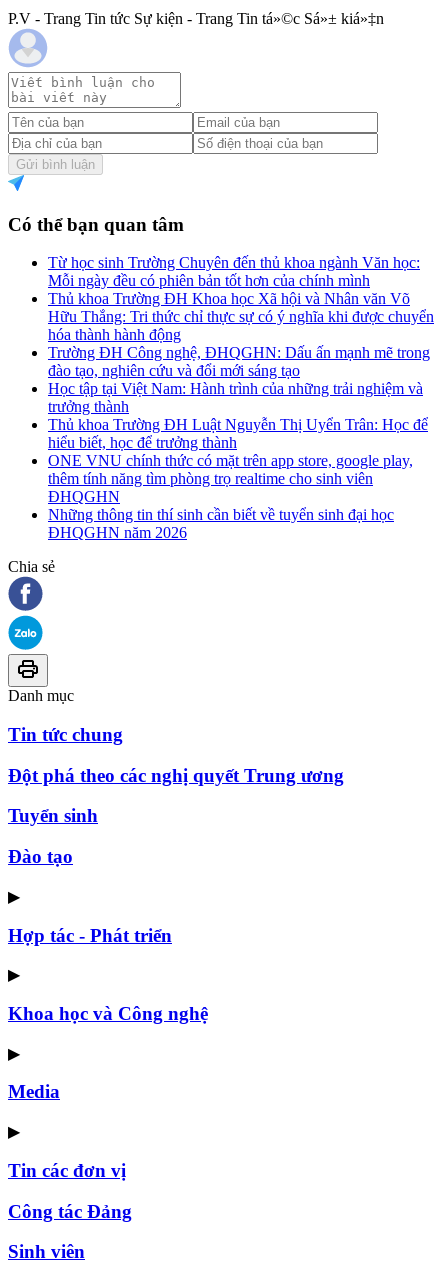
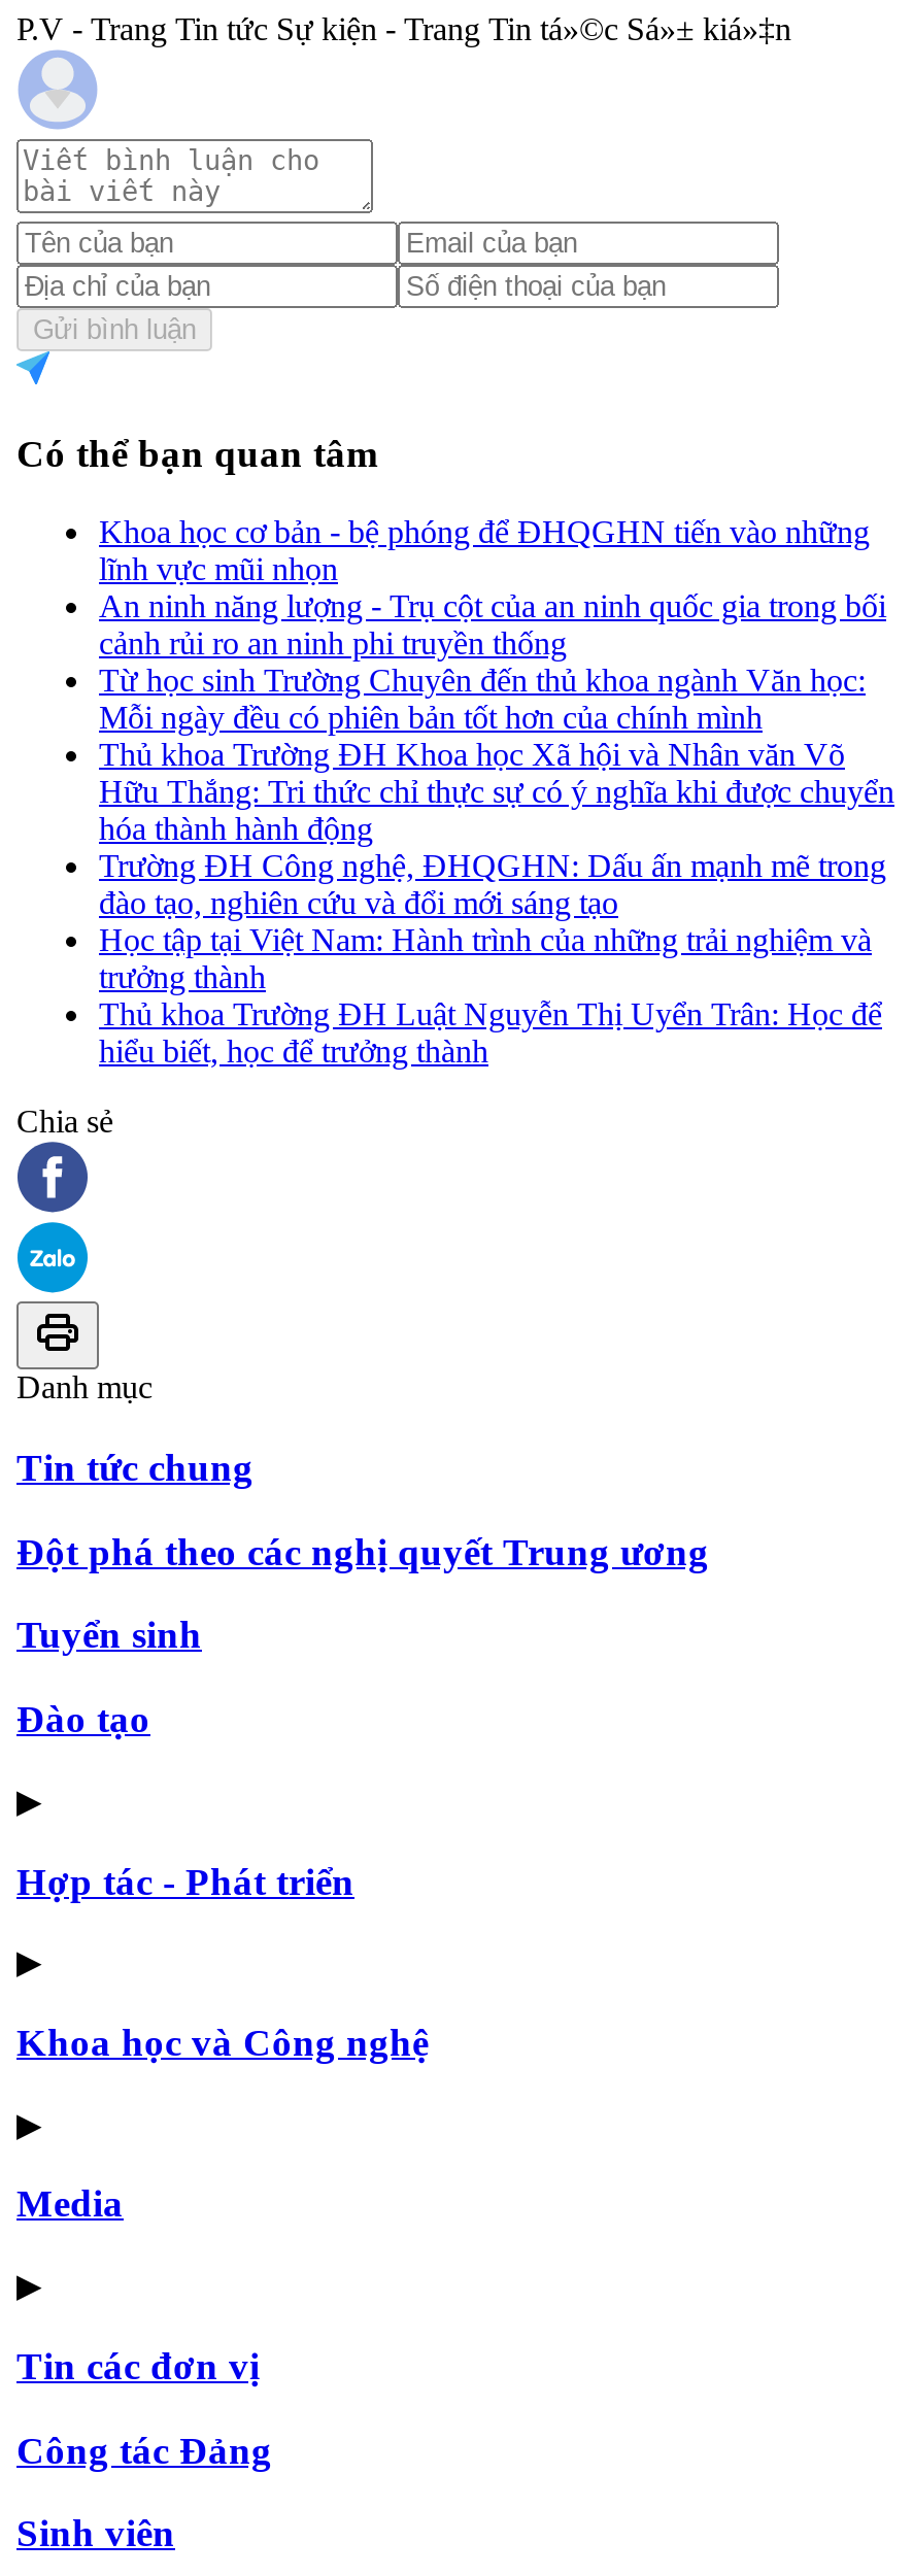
none -> [99,515,886,661] Khoa học cơ bản - bệ phóng để ĐHQGHN tiến vào những | lĩnh vực mũi nhọn | An ninh năng lượng - Trụ cột của an ninh quốc gia trong bối | cảnh rủi ro an ninh phi truyền thống
moved [48,254,434,451] -> [99,663,894,1069]: Từ học sinh Trường Chuyên đến thủ khoa ngành Văn học: | Mỗi ngày đều có phiên bản tốt hơn của chính mình | Thủ khoa Trường ĐH Khoa học Xã hội và Nhân văn Võ | ... | Thủ khoa Trường ĐH Luật Nguyễn Thị Uyển Trân: Học để | hiểu biết, học để trưởng thành
[48,452,413,541] ONE VNU chính thức có mặt trên app store, google play, | thêm tính năng tìm phòng trọ realtime cho sinh viên | ĐHQGHN | Những thông tin thí sinh cần biết về tuyển sinh đại học | ĐHQGHN năm 2026 -> none

